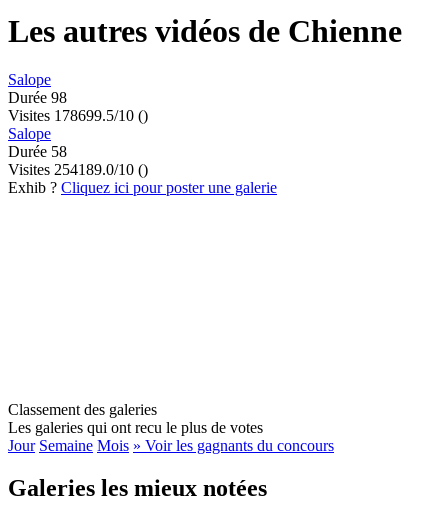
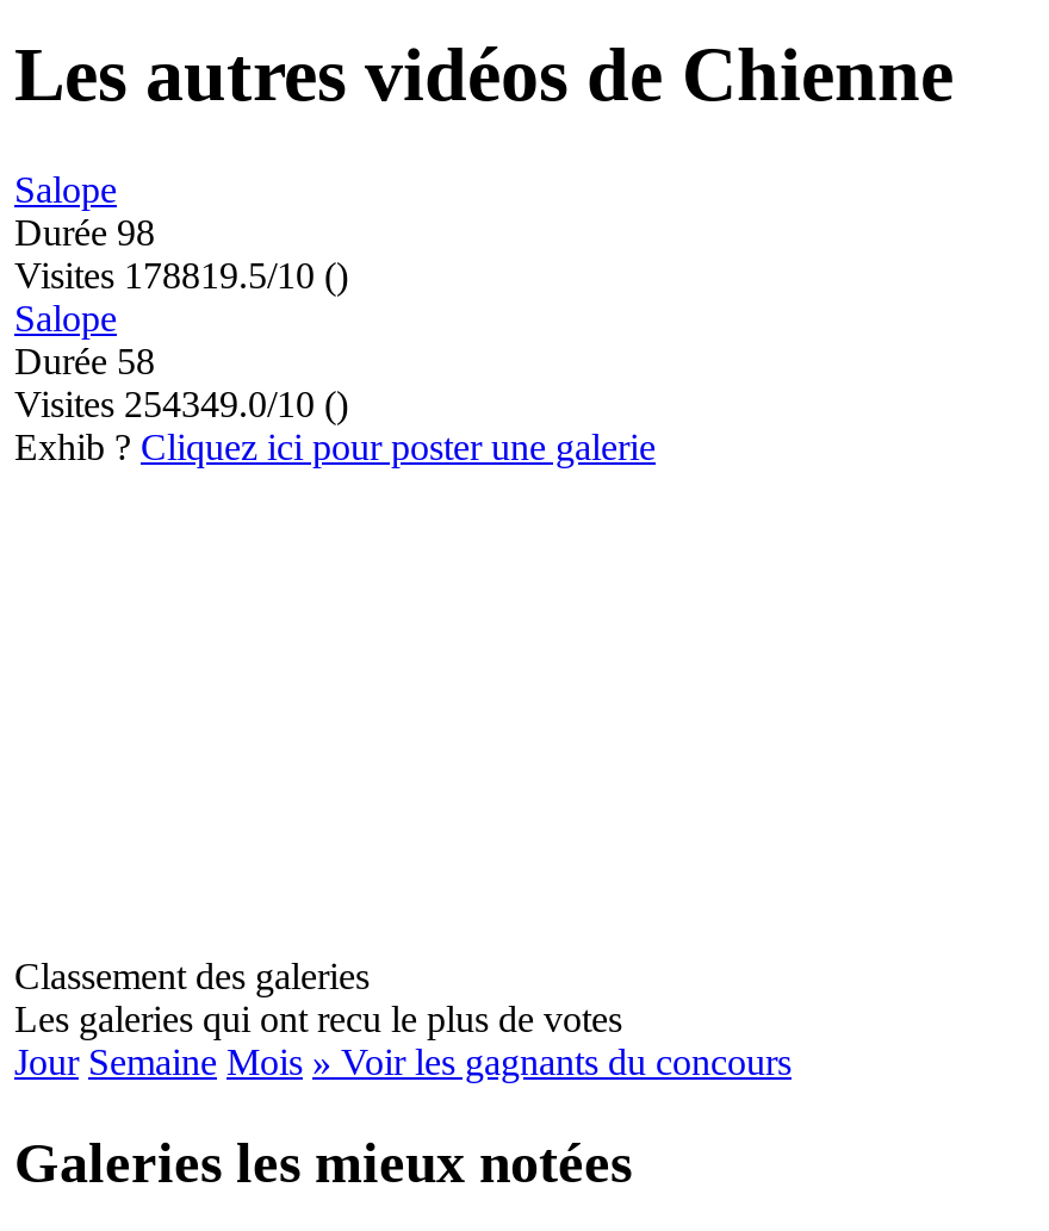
[8,107,148,124] Visites 17869 9.5/10 () -> [14,256,348,296] Visites 17881 9.5/10 ()
[8,161,148,178] Visites 254189.0/10 () -> [14,385,348,425] Visites 254349.0/10 ()

